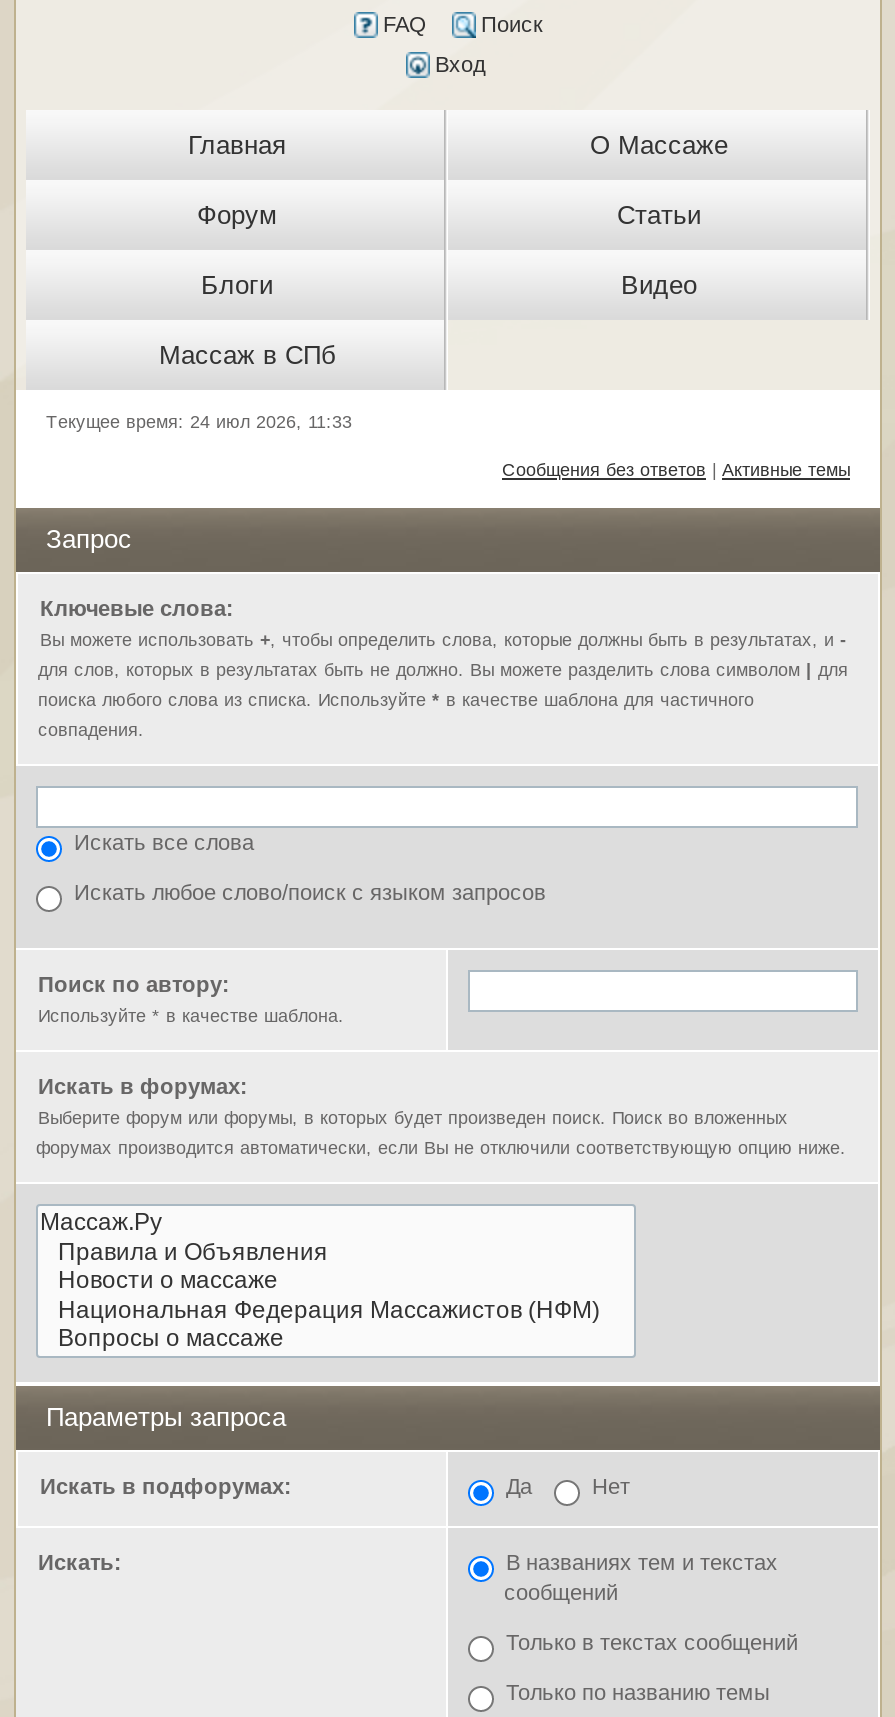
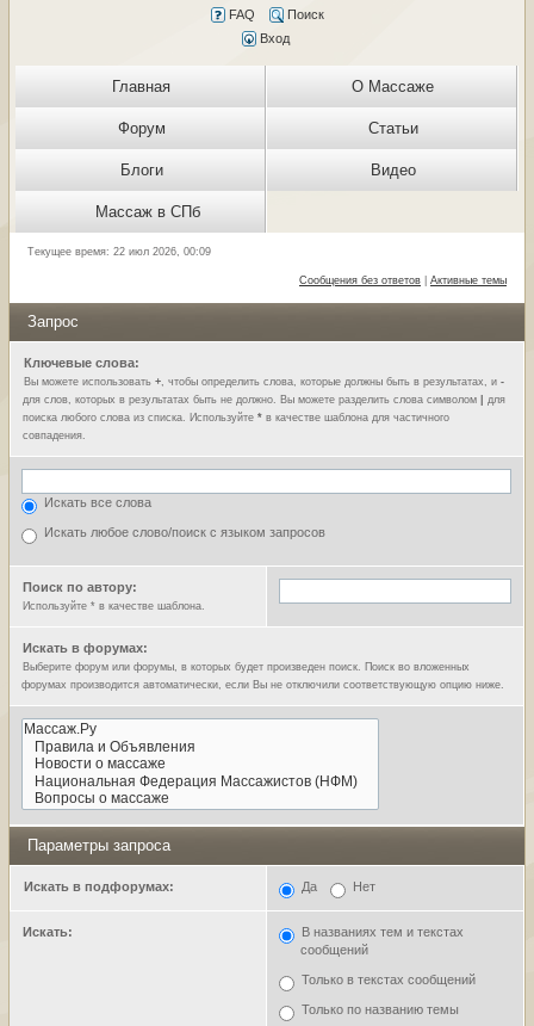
[46,412,352,432] Текущее время: 24 июл 2026, 11:33 -> [27,246,211,258] Текущее время: 22 июл 2026, 00:09

